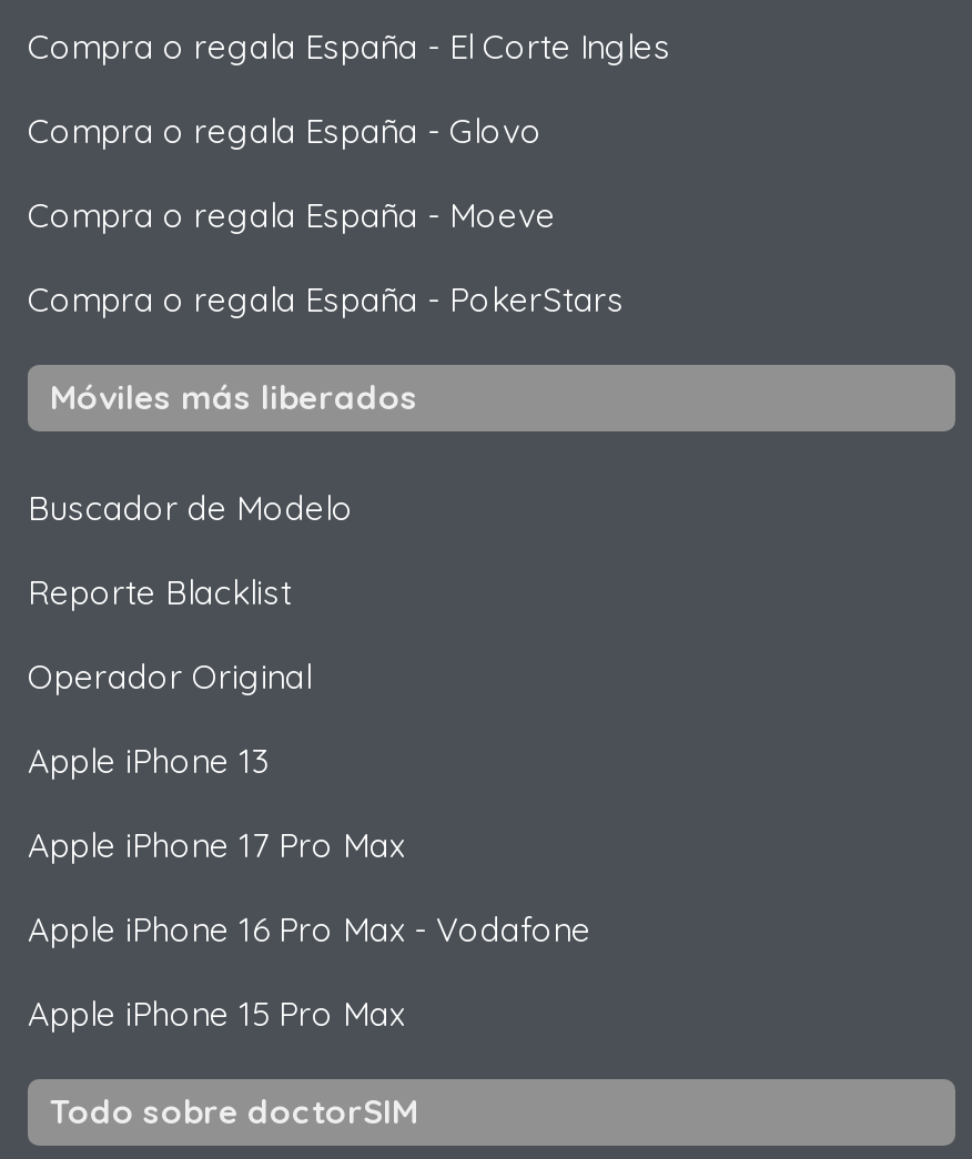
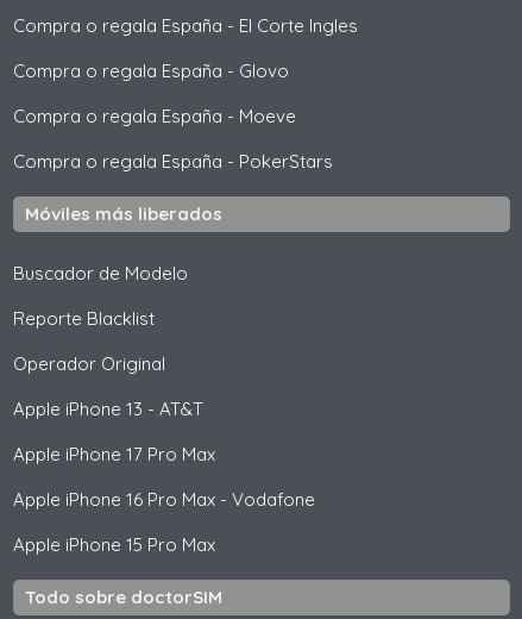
[28,740,270,782] Apple iPhone 13 -> [13,398,203,420] Apple iPhone 13 - AT&T

